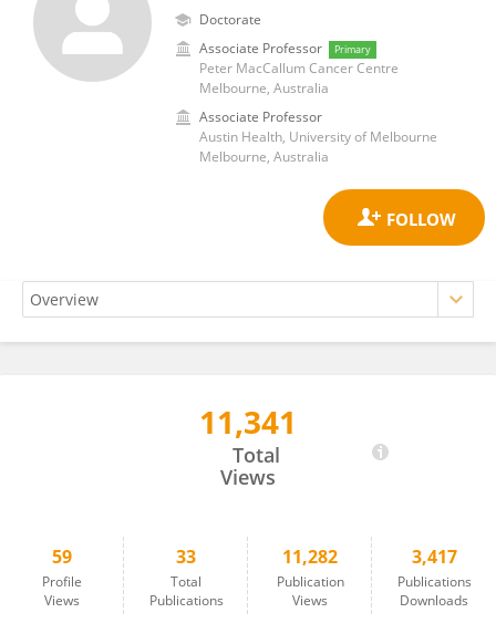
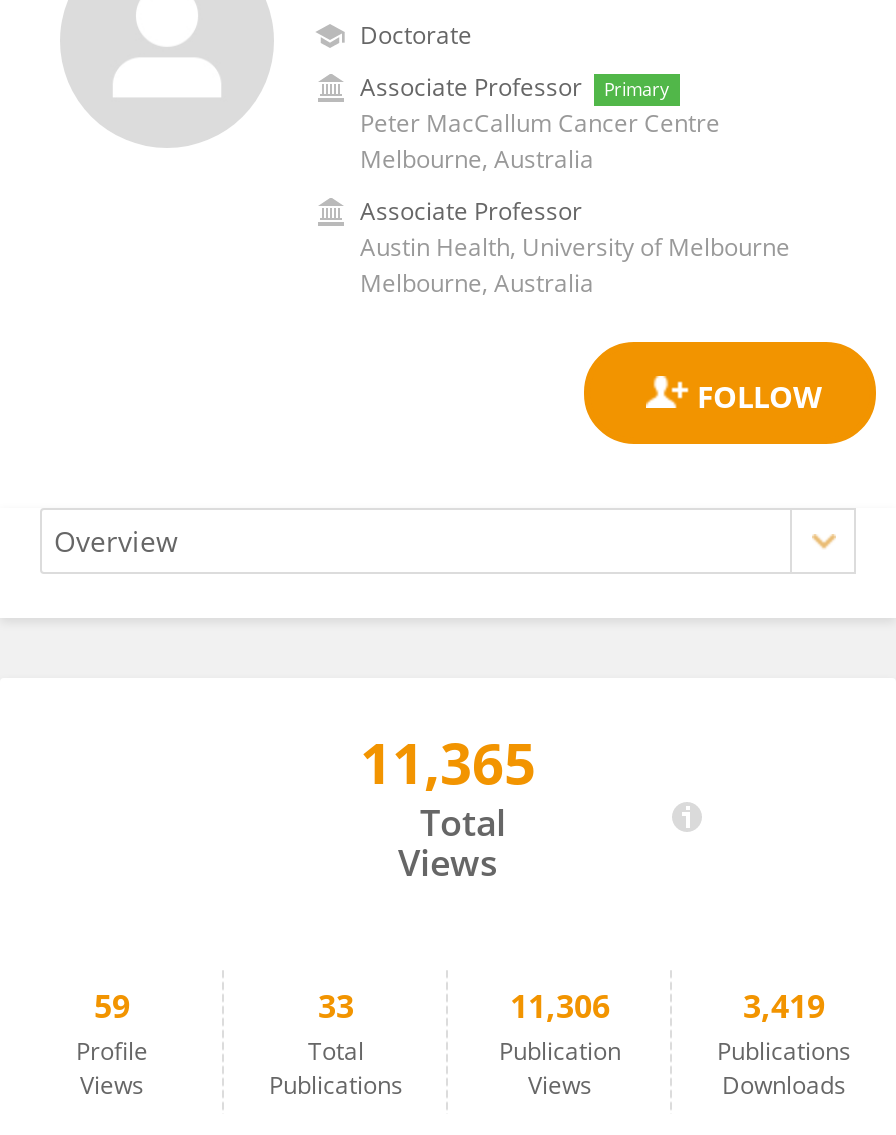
[199,401,297,443] 11,341 -> [360,724,536,800] 11,365
[282,544,338,569] 11,282 -> [510,984,610,1028] 11,306
[411,544,457,569] 3,417 -> [743,984,825,1028] 3,419

